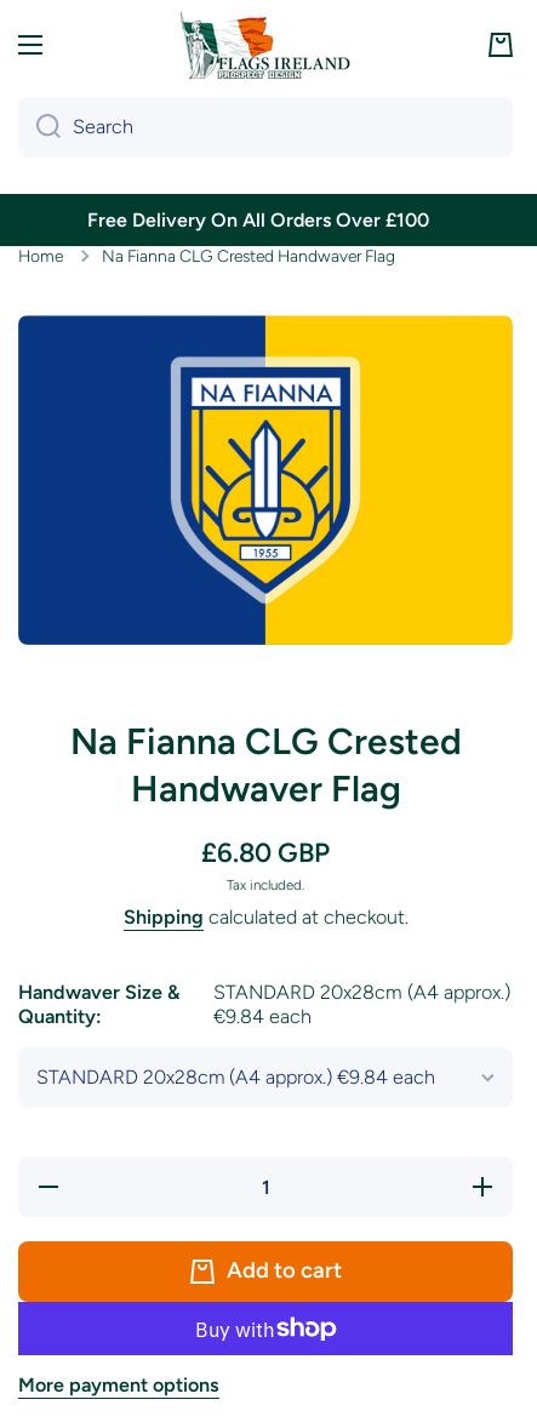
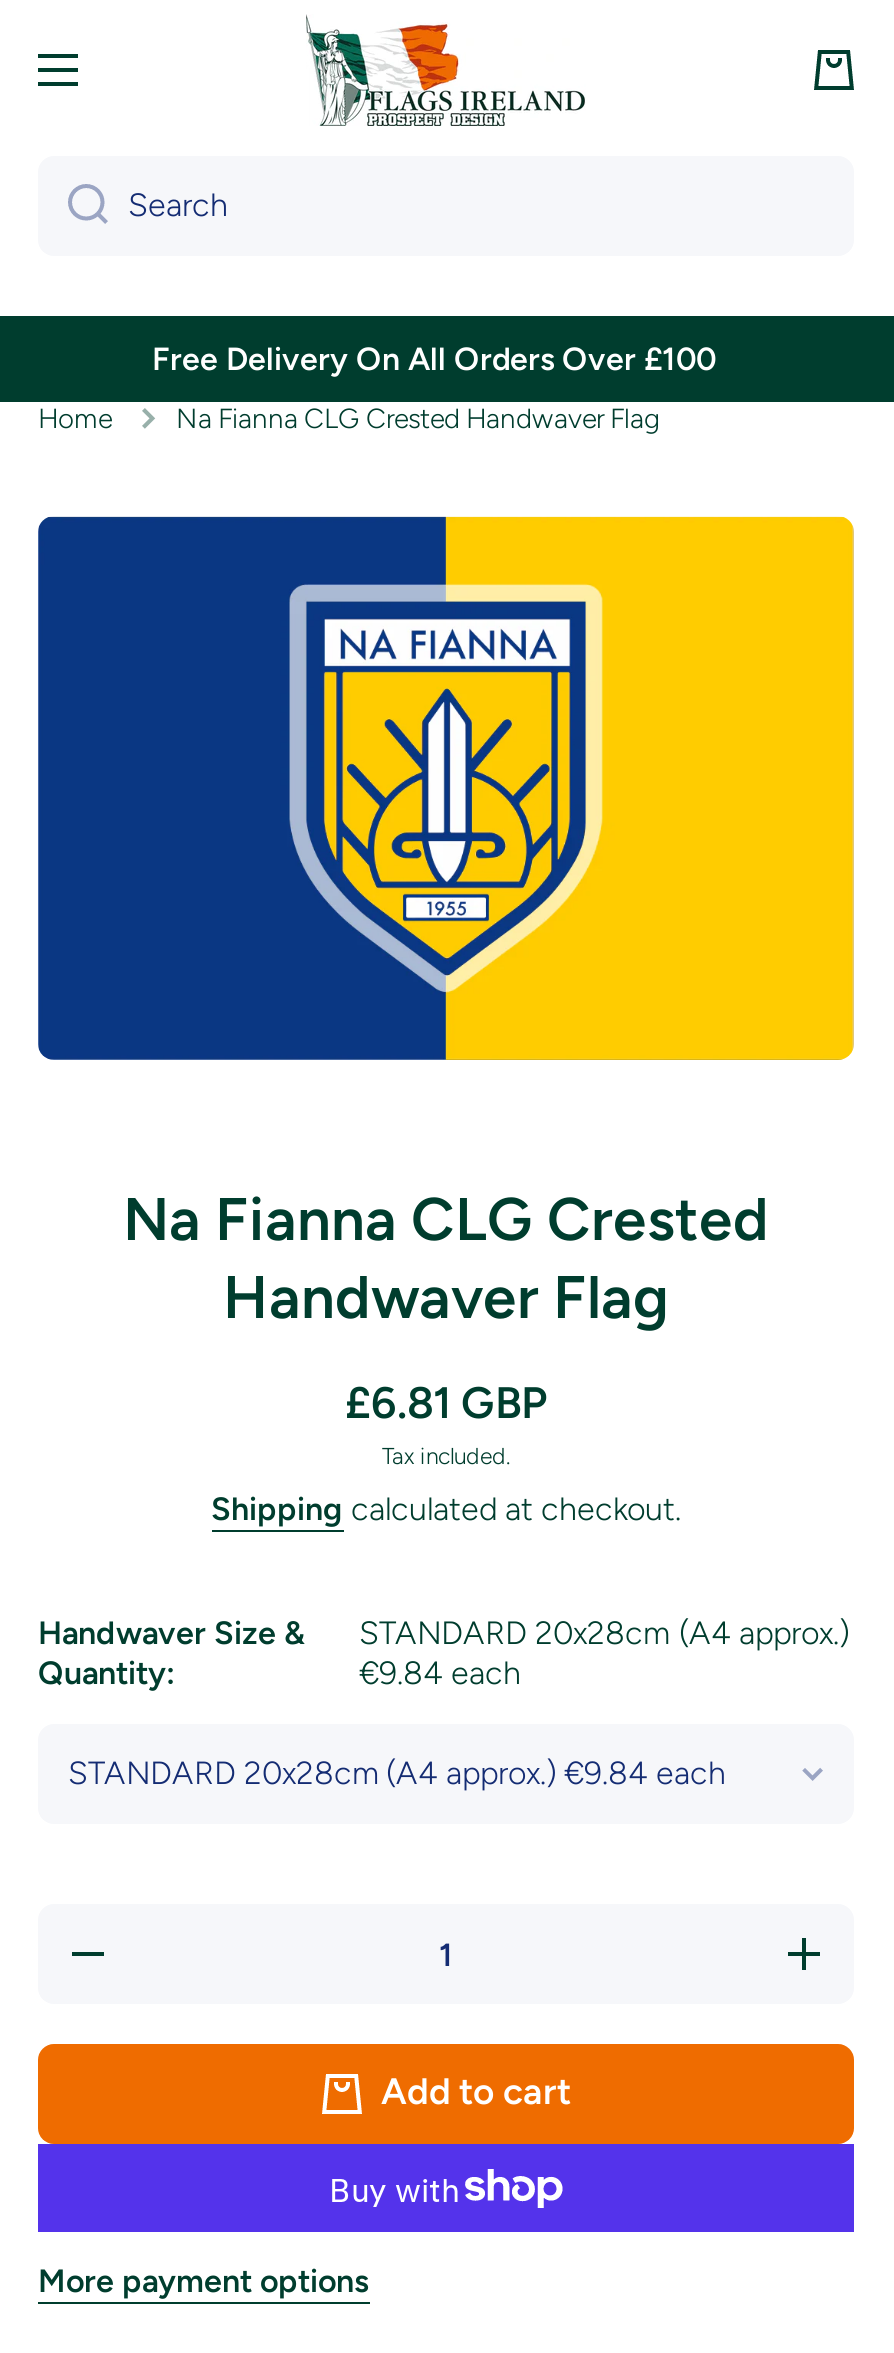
[201,837,330,869] £6.80 GBP -> [345,1376,547,1430] £6.81 GBP

